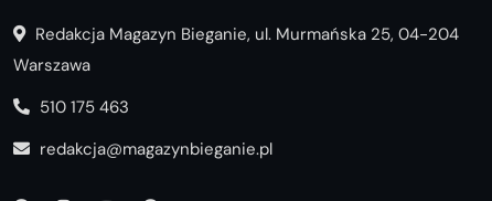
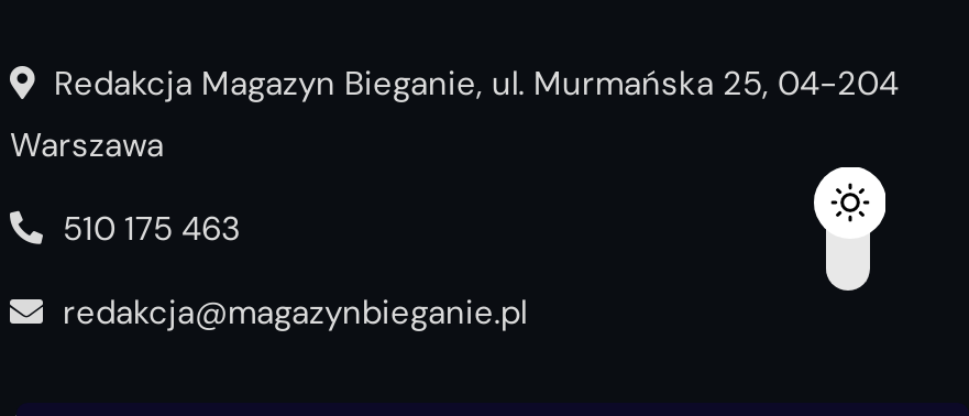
none -> [811,165,888,293] [image]

